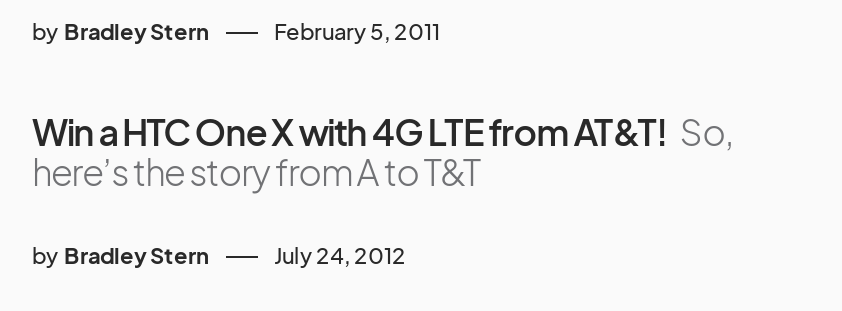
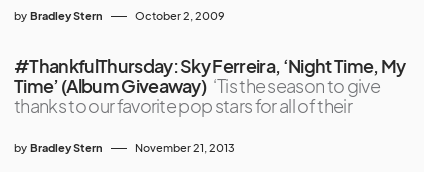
[274,19,440,45] February 5, 2011 -> [135,9,225,22] October 2, 2009
[32,109,734,195] Win a HTC One X with 4G LTE from AT&T! So, | here’s the story from A to T&T -> [14,54,406,117] #ThankfulThursday: Sky Ferreira, ‘Night Time, My | Time’ (Album Giveaway) ‘Tis the season to give | thanks to our favorite pop stars for all of their
[274,243,406,269] July 24, 2012 -> [135,141,235,154] November 21, 2013

